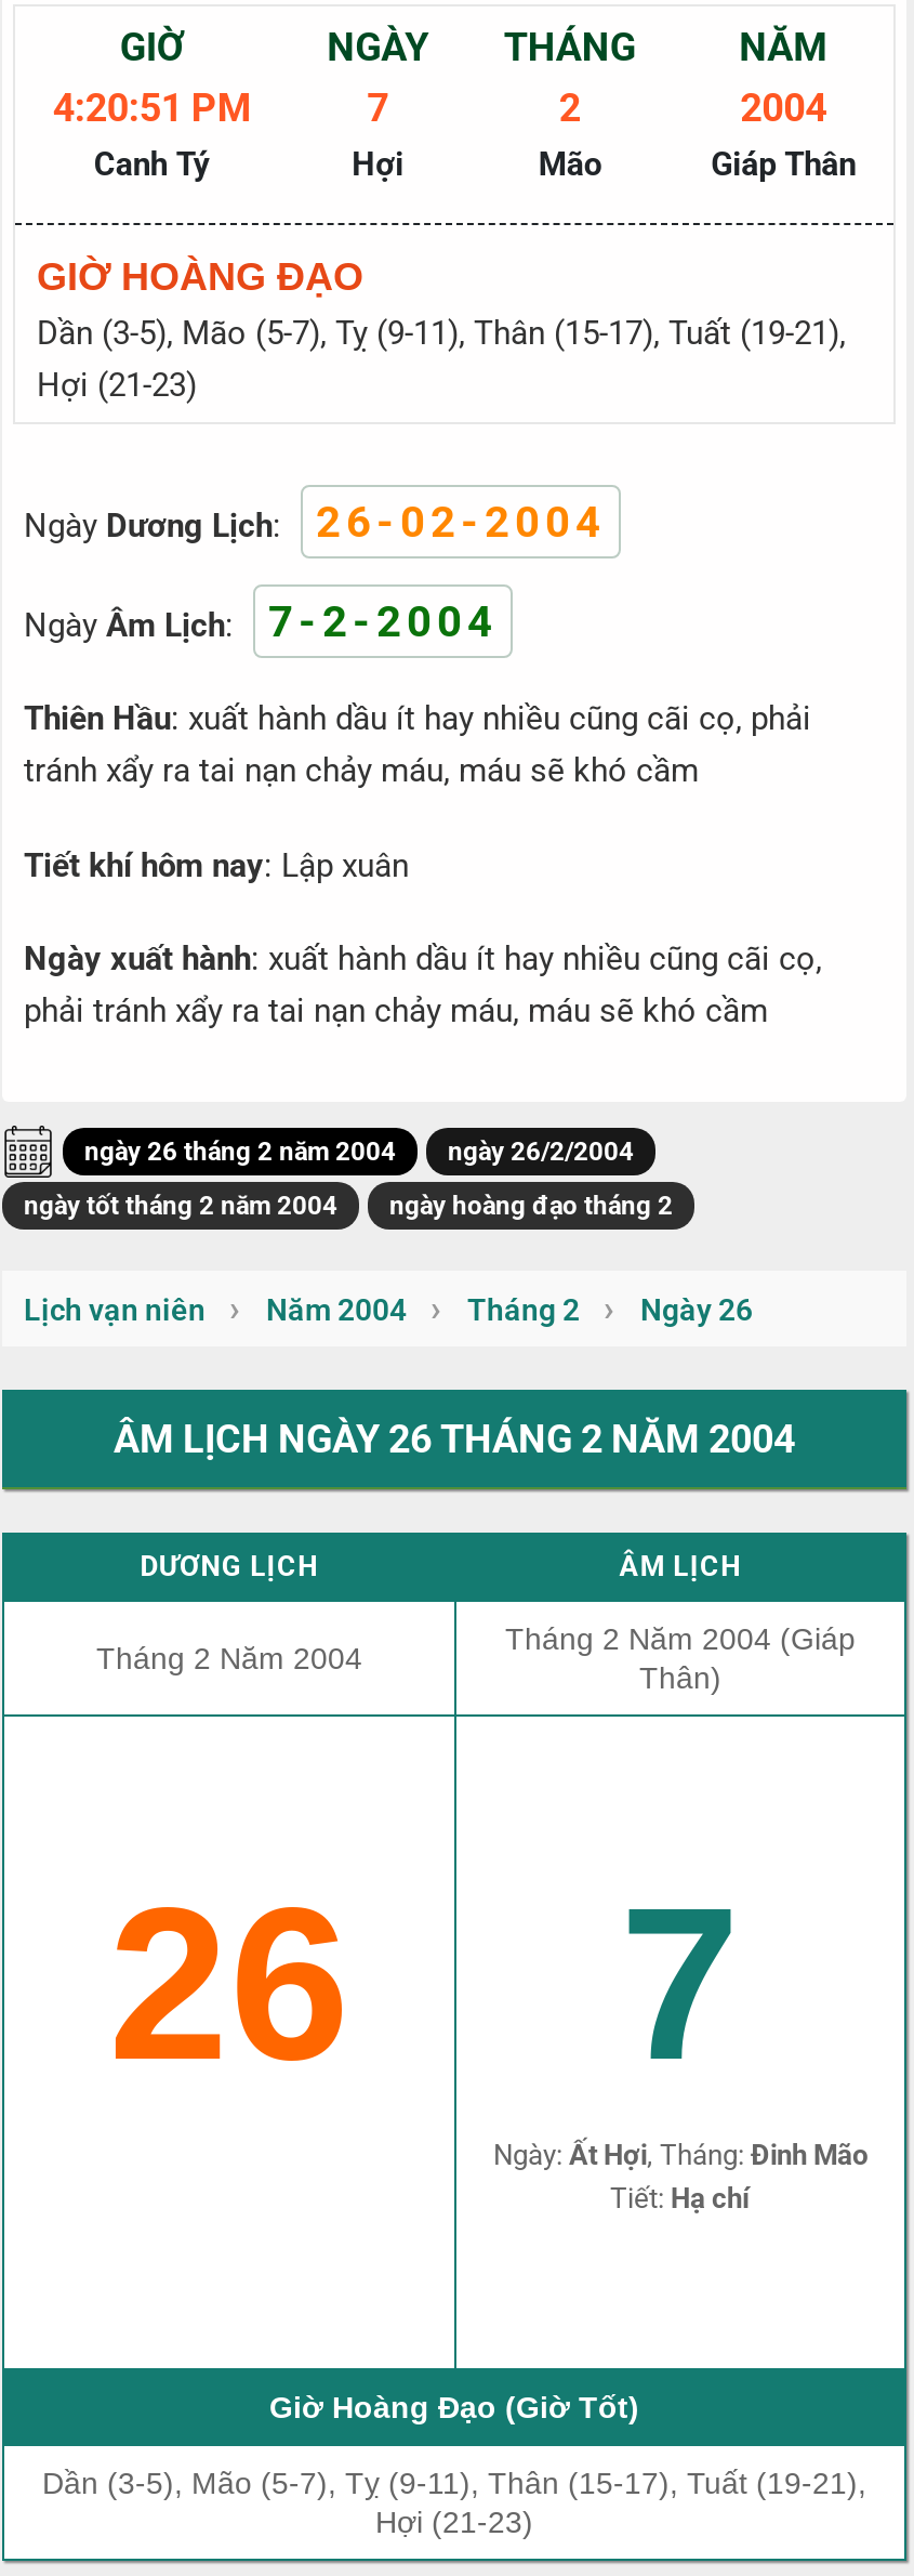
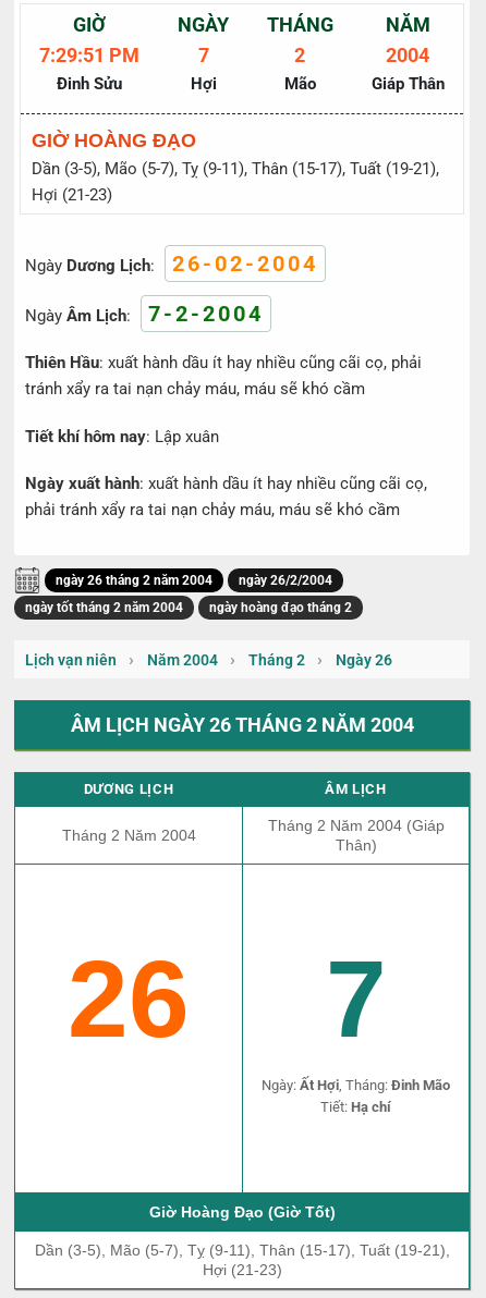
[53,84,252,184] 4:20:51 PM | Canh Tý -> [40,44,140,94] 7:29:51 PM | Đinh Sửu

